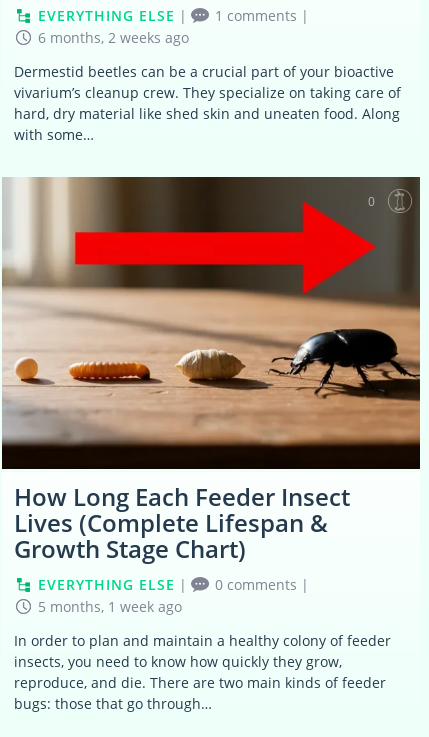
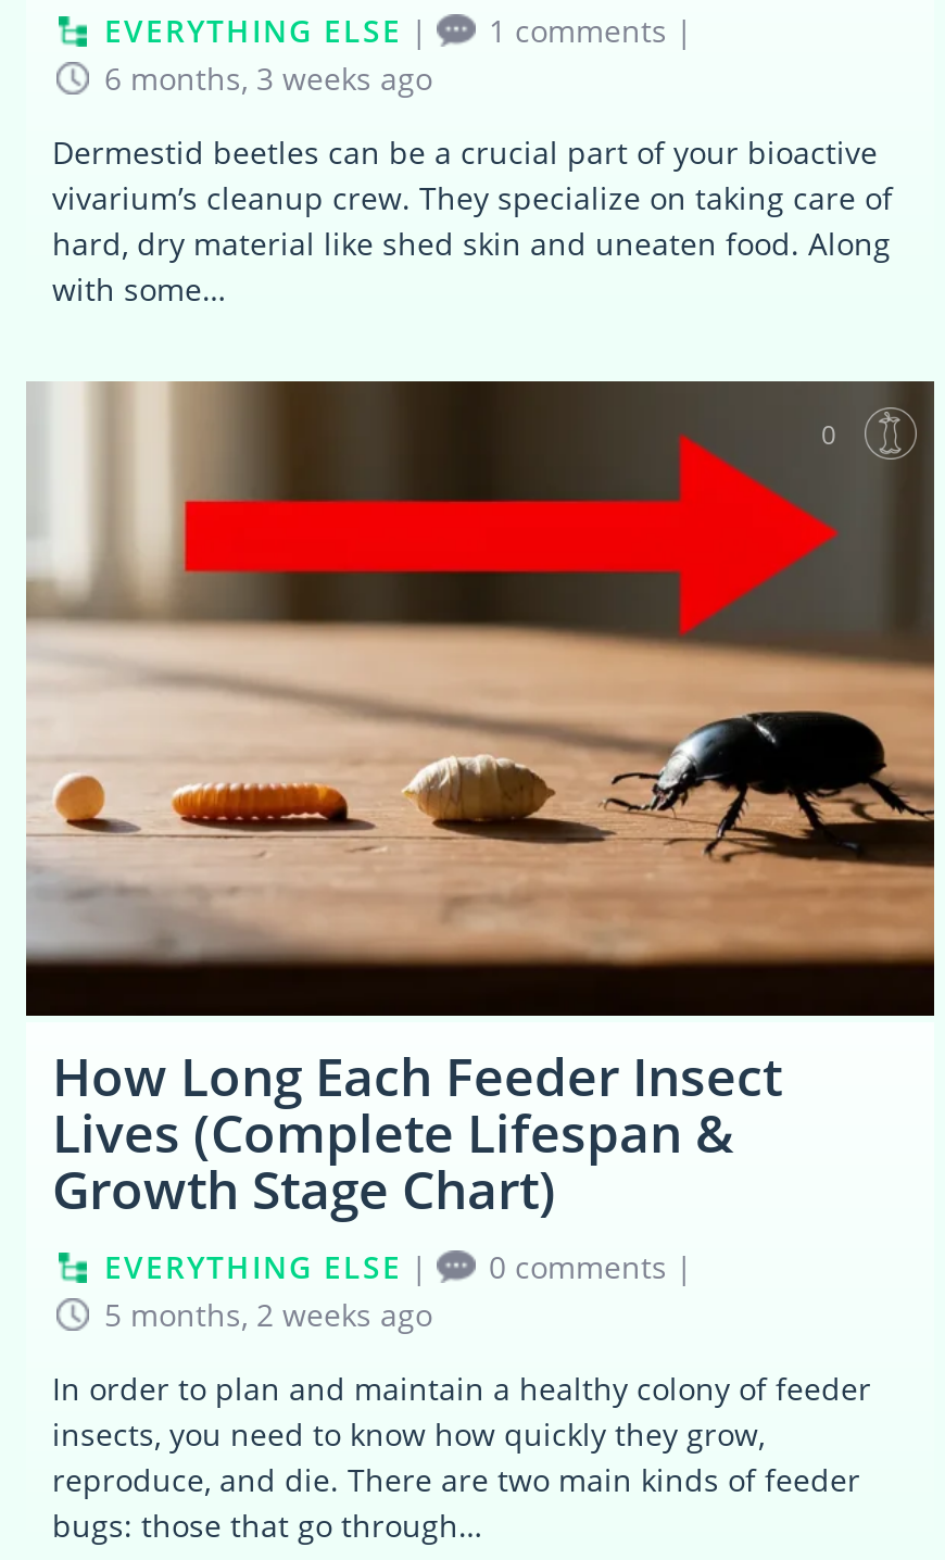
[38,28,189,47] 6 months, 2 weeks ago -> [104,57,432,99] 6 months, 3 weeks ago
[38,597,182,616] 5 months, 1 week ago -> [104,1294,432,1335] 5 months, 2 weeks ago

